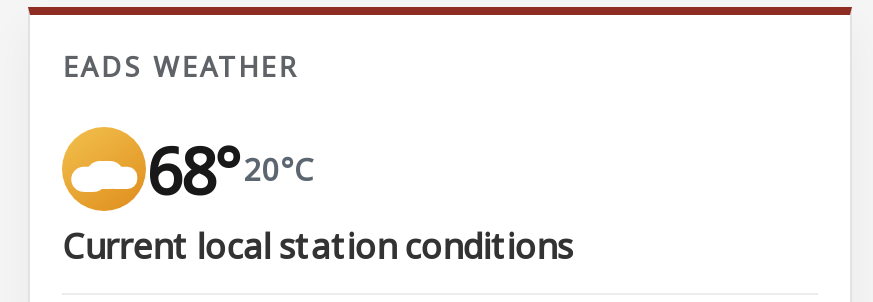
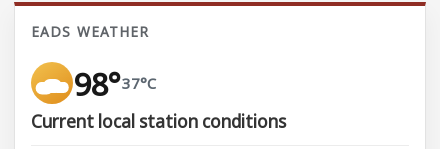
[147,126,312,212] 68° 20°C -> [73,62,156,105] 98° 37°C

